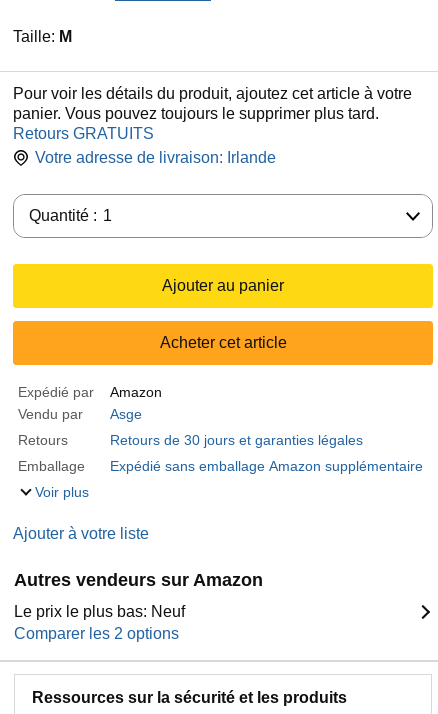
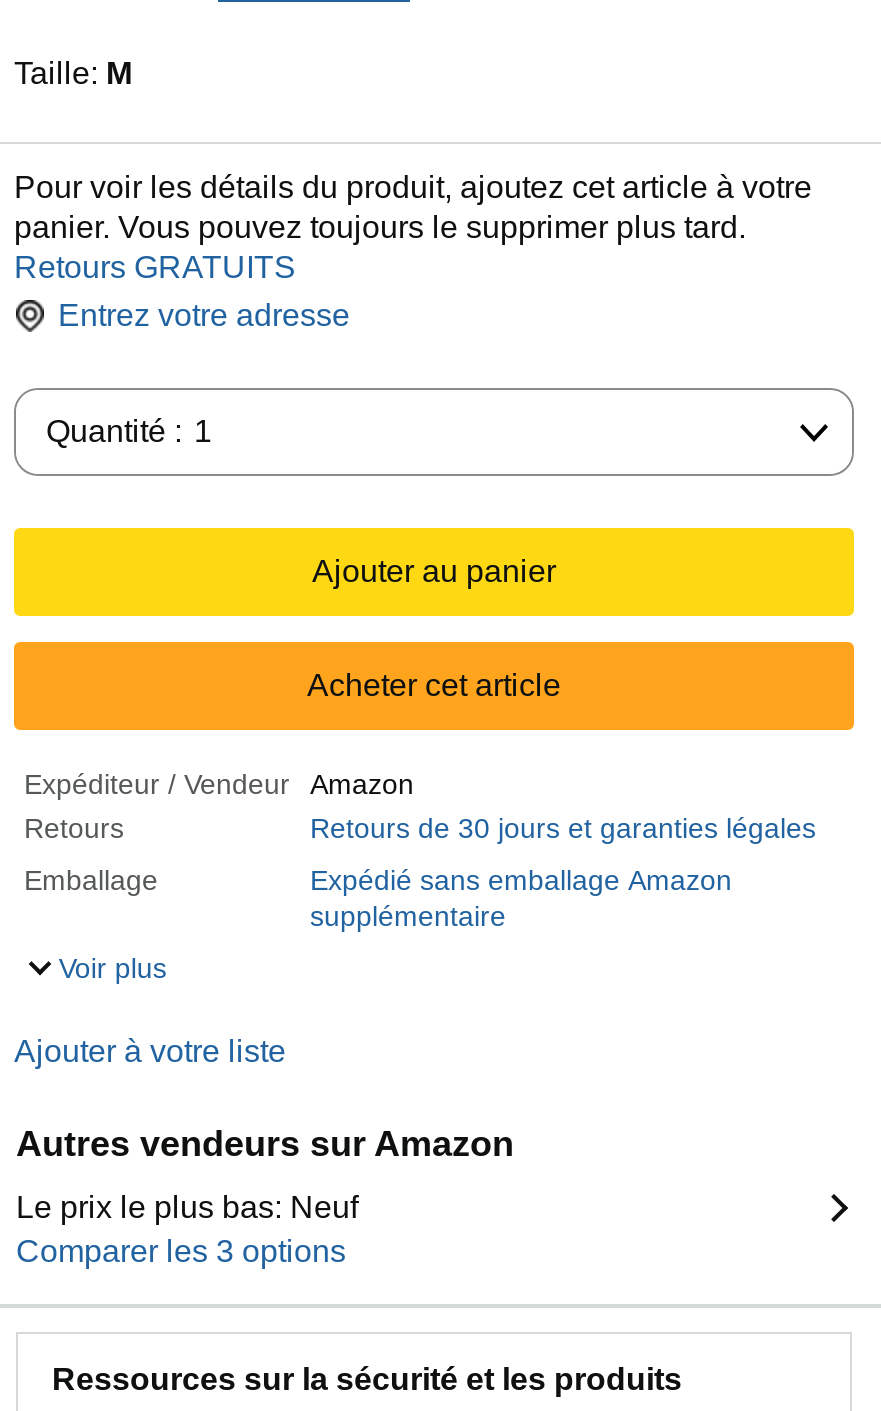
[35,149,276,166] Votre adresse de livraison: Irlande -> [58,298,350,332] Entrez votre adresse
[18,384,94,400] Expédié par -> [24,768,290,800] Expéditeur / Vendeur
[18,406,141,422] Vendu par | Asge -> none
moved [18,432,362,474] -> [24,812,816,896]: Retours | Retours de 30 jours et garanties légales | Emballage
[14,625,179,642] Comparer les 2 options -> [16,1234,346,1268] Comparer les 3 options

